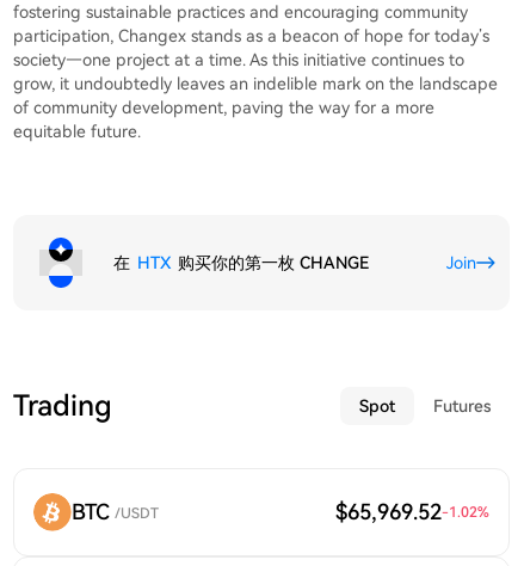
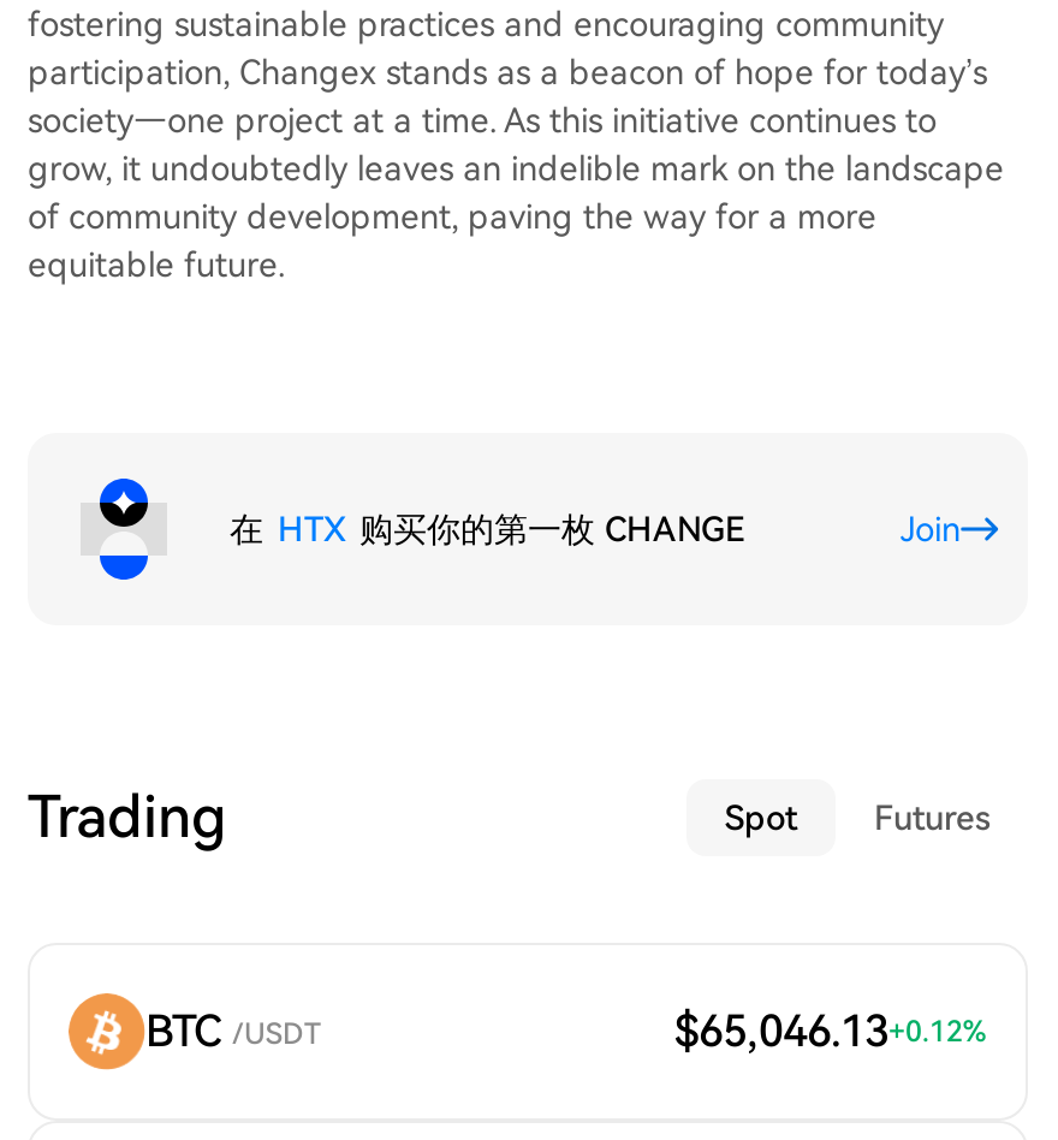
[335,499,489,524] $65,969.52-1.02% -> [674,1005,987,1056] $65,046.13+0.12%

